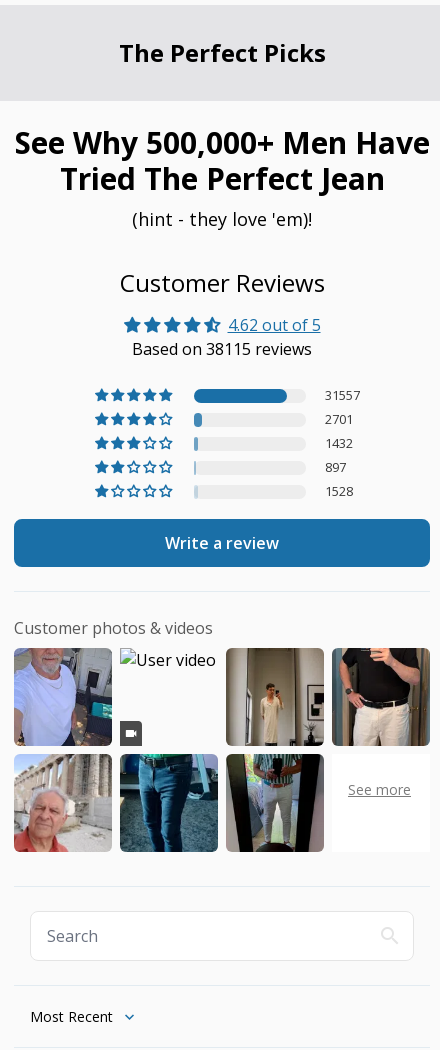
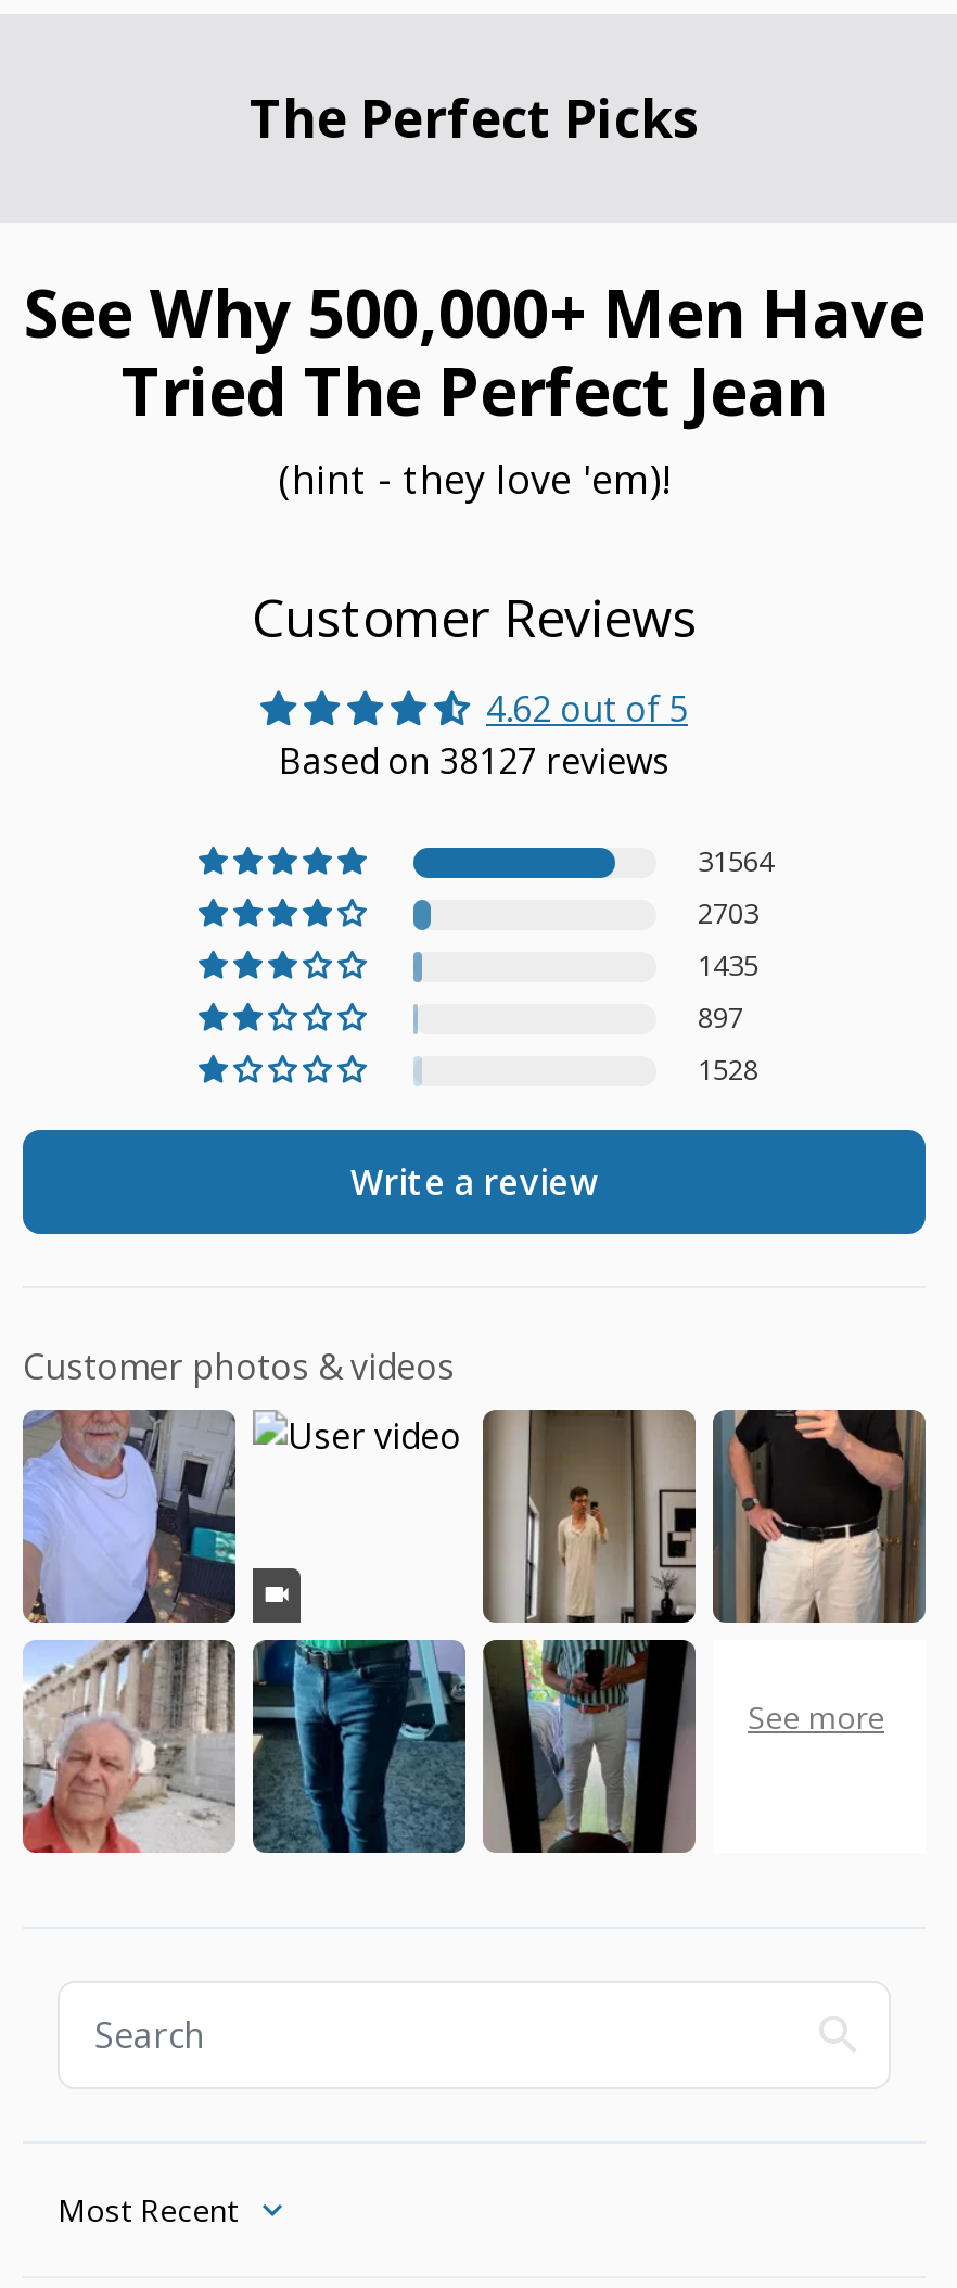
[132,338,312,360] Based on 38115 reviews -> [279,737,669,785] Based on 38127 reviews
[325,386,360,404] 31557 -> [698,841,774,880] 31564
[325,410,353,428] 2701 -> [698,893,758,933] 2703
[325,434,353,452] 1432 -> [698,946,758,985] 1435

